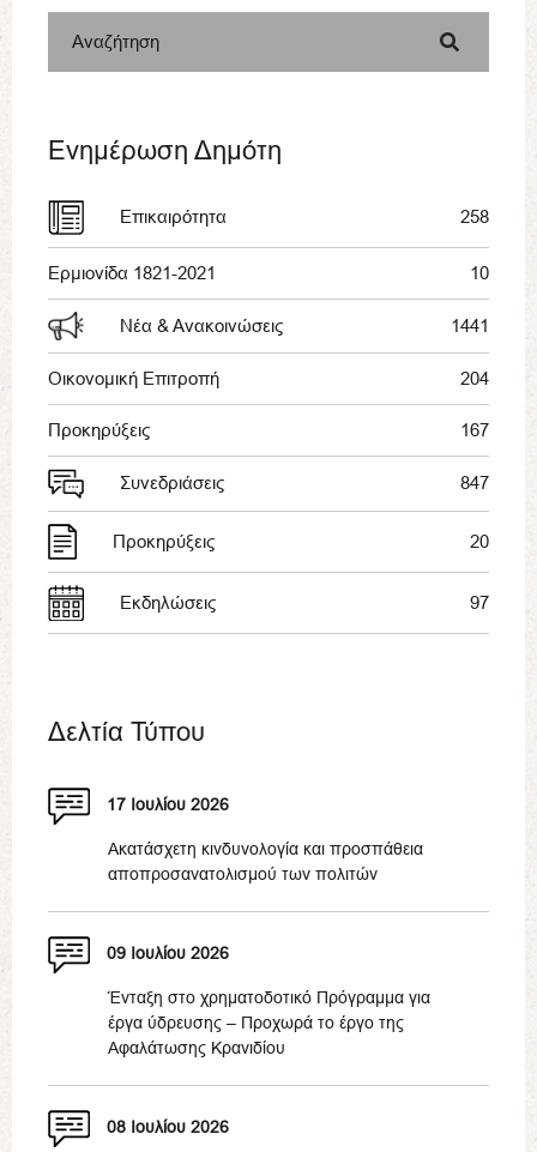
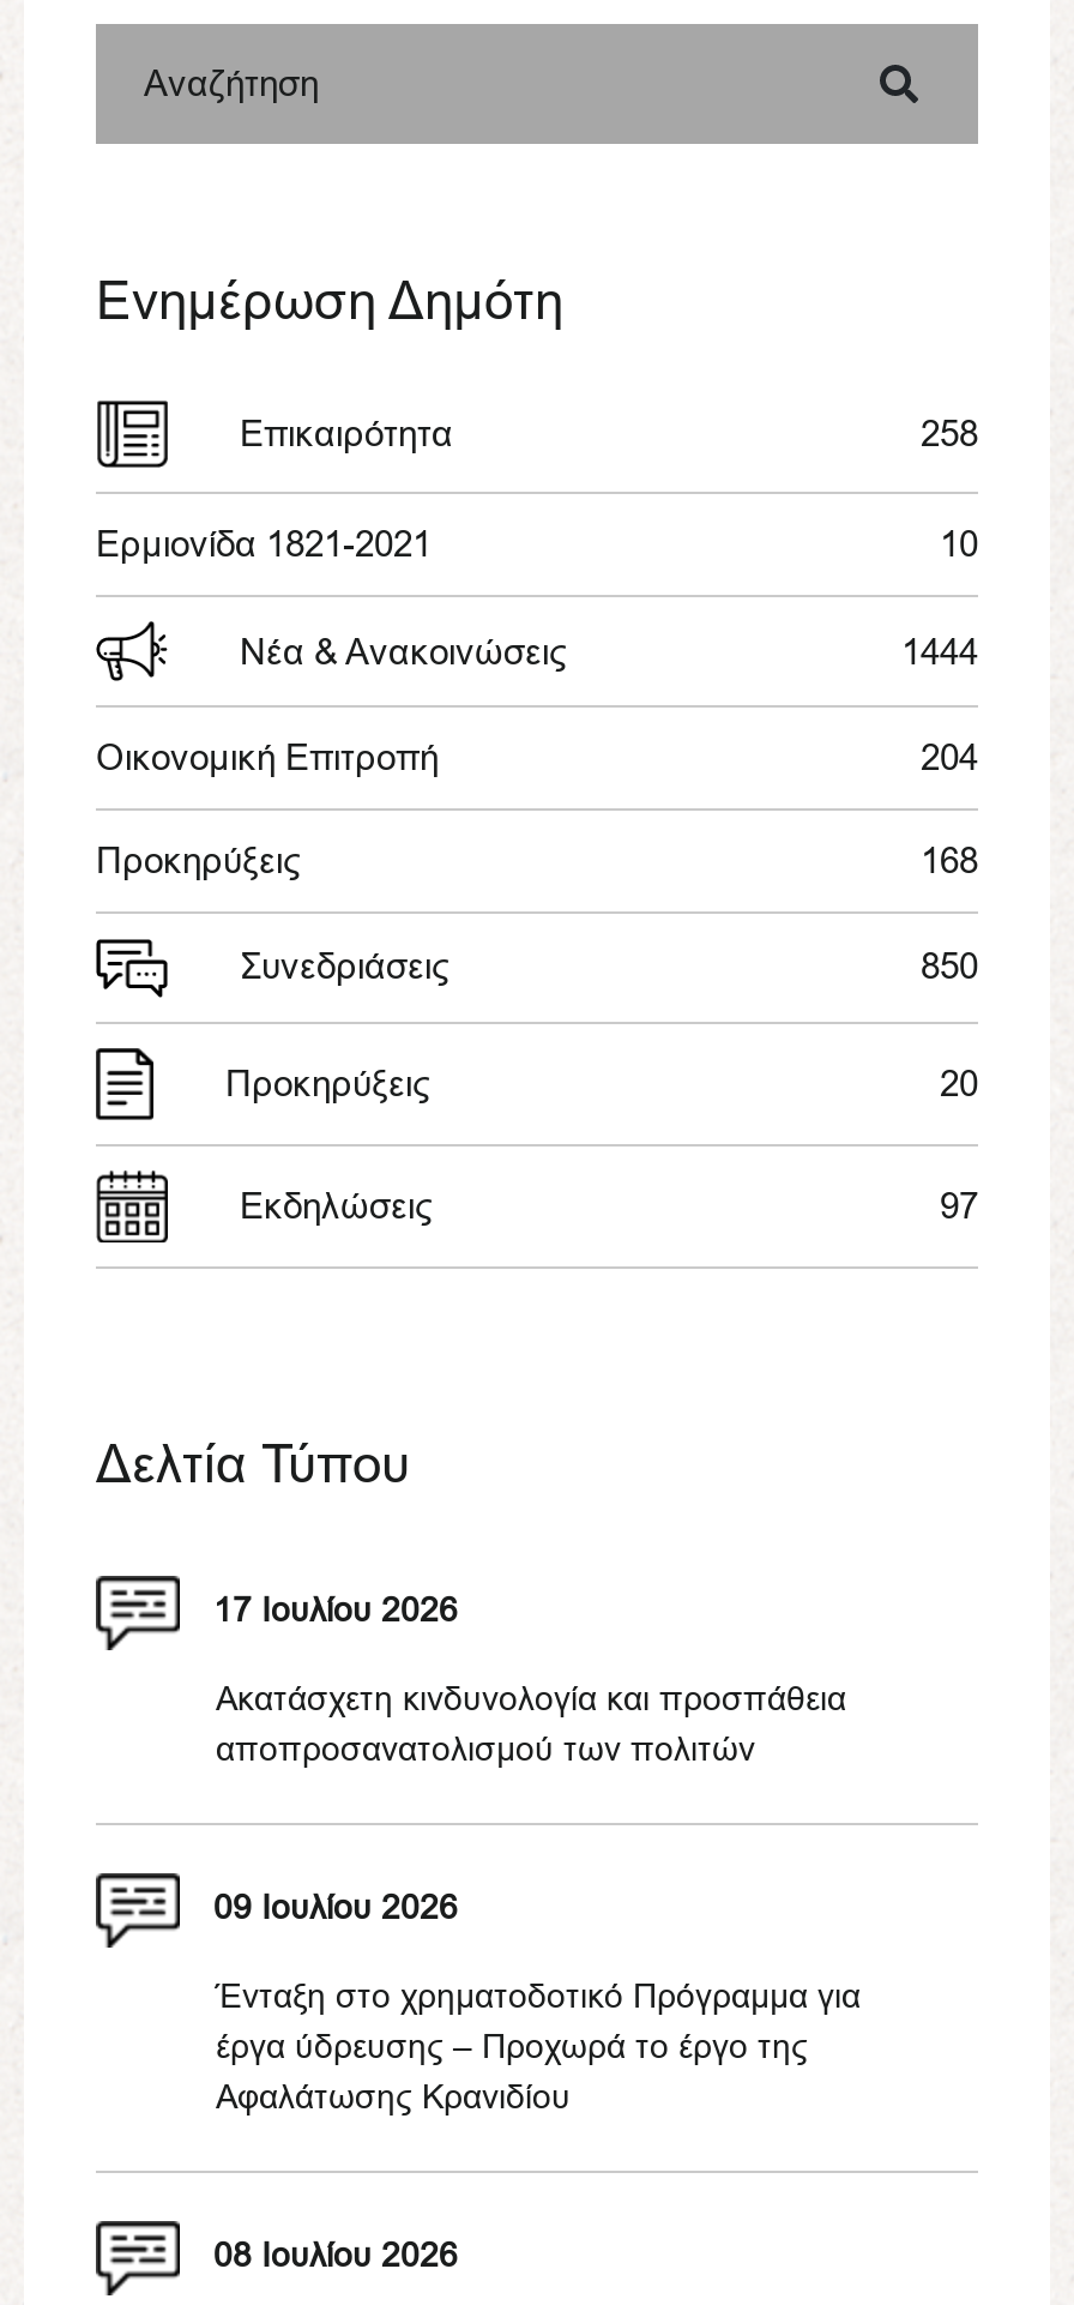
[451,315,489,335] 1441 -> [901,630,978,671] 1444
[460,420,489,440] 167 -> [921,840,978,881] 168
[460,473,489,493] 847 -> [921,946,978,987] 850

